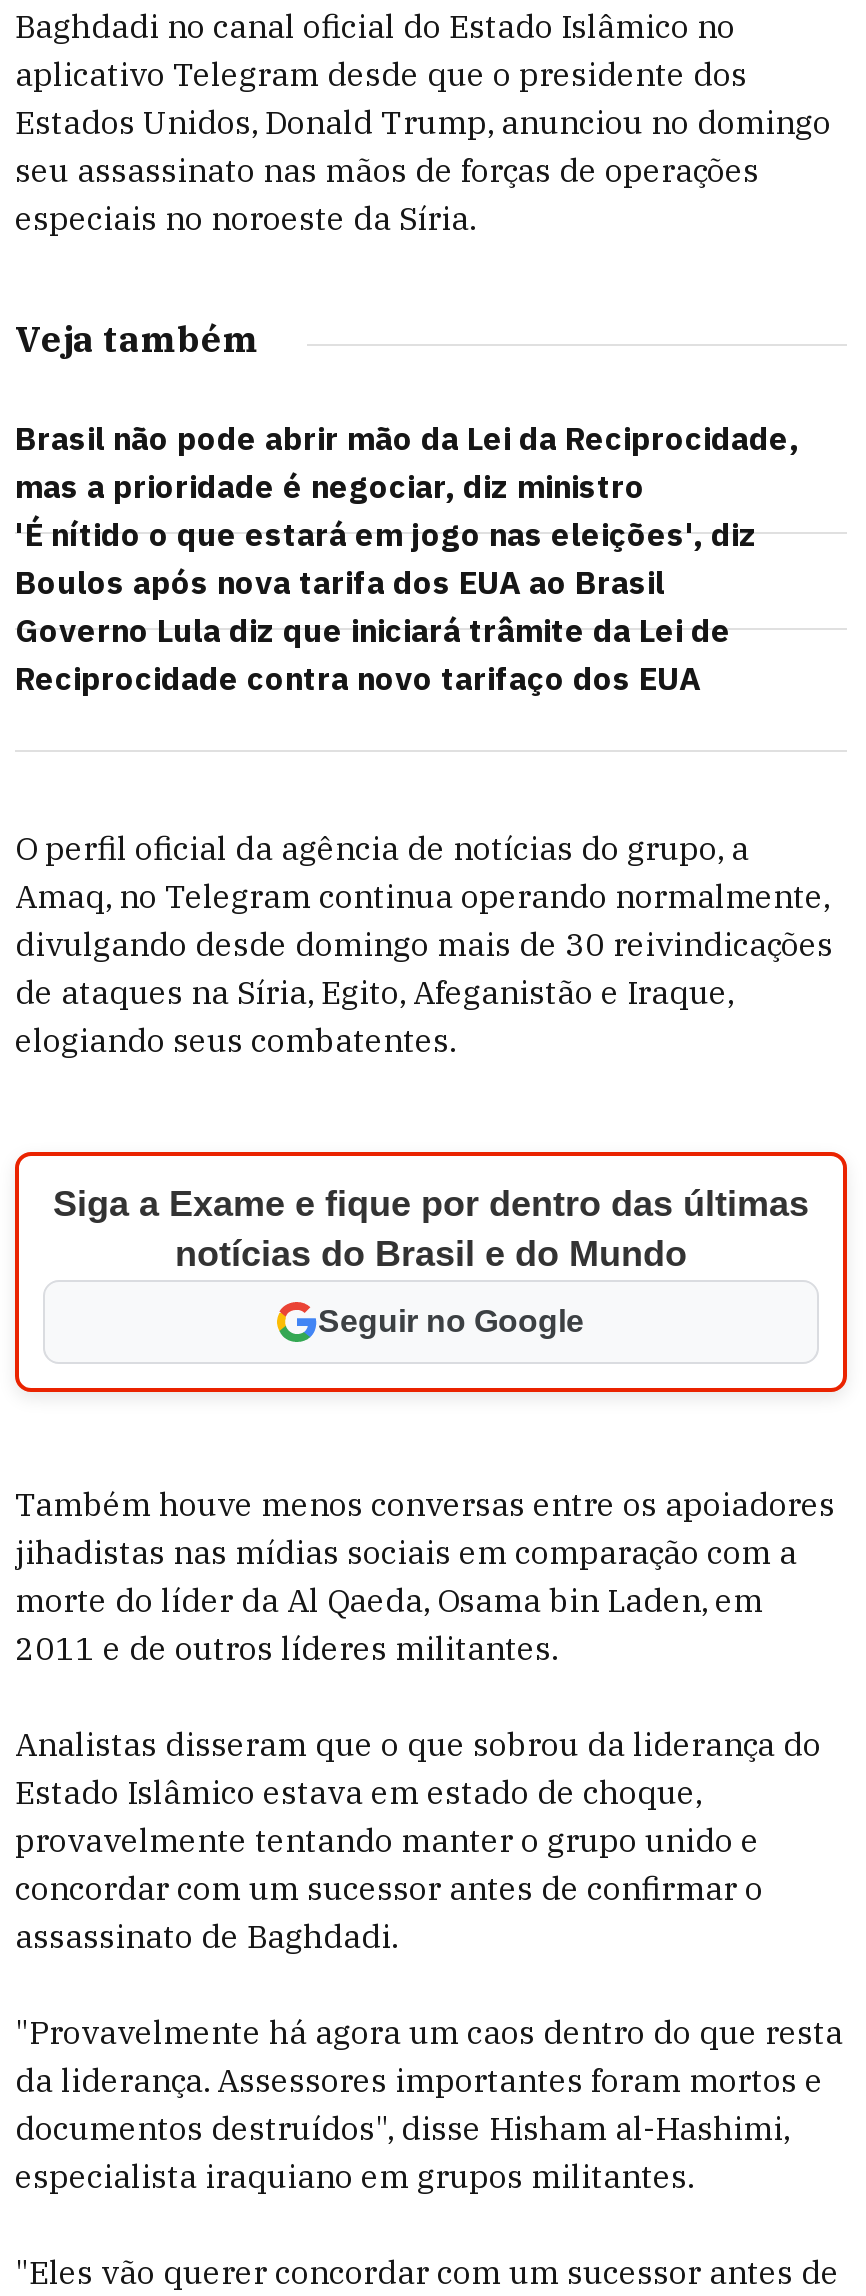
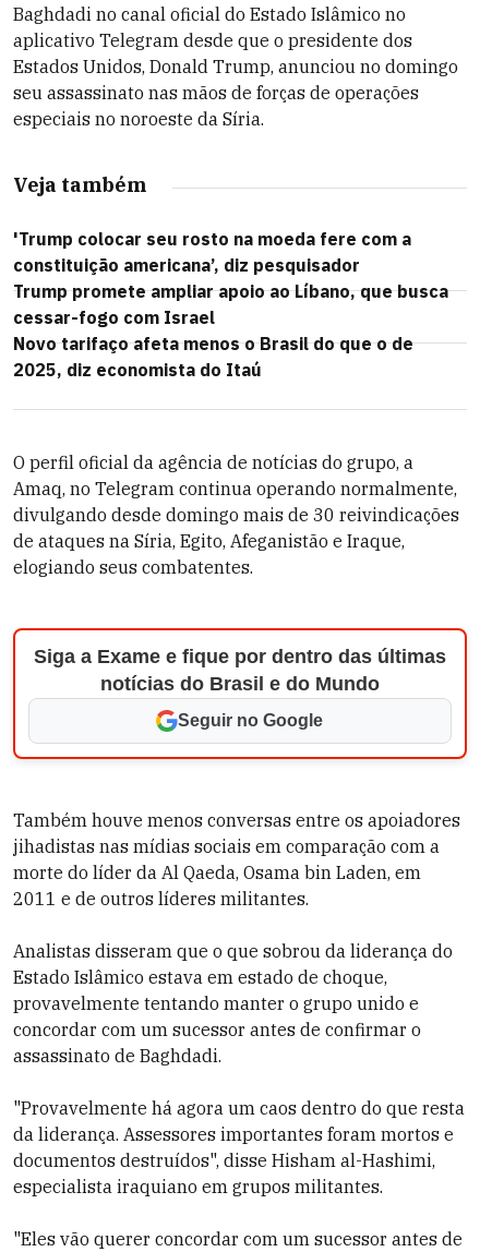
[15,418,799,698] Brasil não pode abrir mão da Lei da Reciprocidade, | mas a prioridade é negociar, diz ministro | 'É nítido o que estará em jogo nas eleições', diz | Boulos após nova tarifa dos EUA ao Brasil | Governo Lula diz que iniciará trâmite da Lei de | Reciprocidade contra novo tarifaço dos EUA -> [13,228,448,381] 'Trump colocar seu rosto na moeda fere com a | constituição americana’, diz pesquisador | Trump promete ampliar apoio ao Líbano, que busca | cessar-fogo com Israel | Novo tarifaço afeta menos o Brasil do que o de | 2025, diz economista do Itaú

